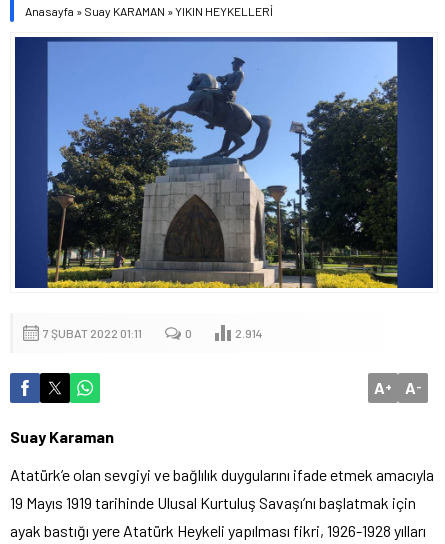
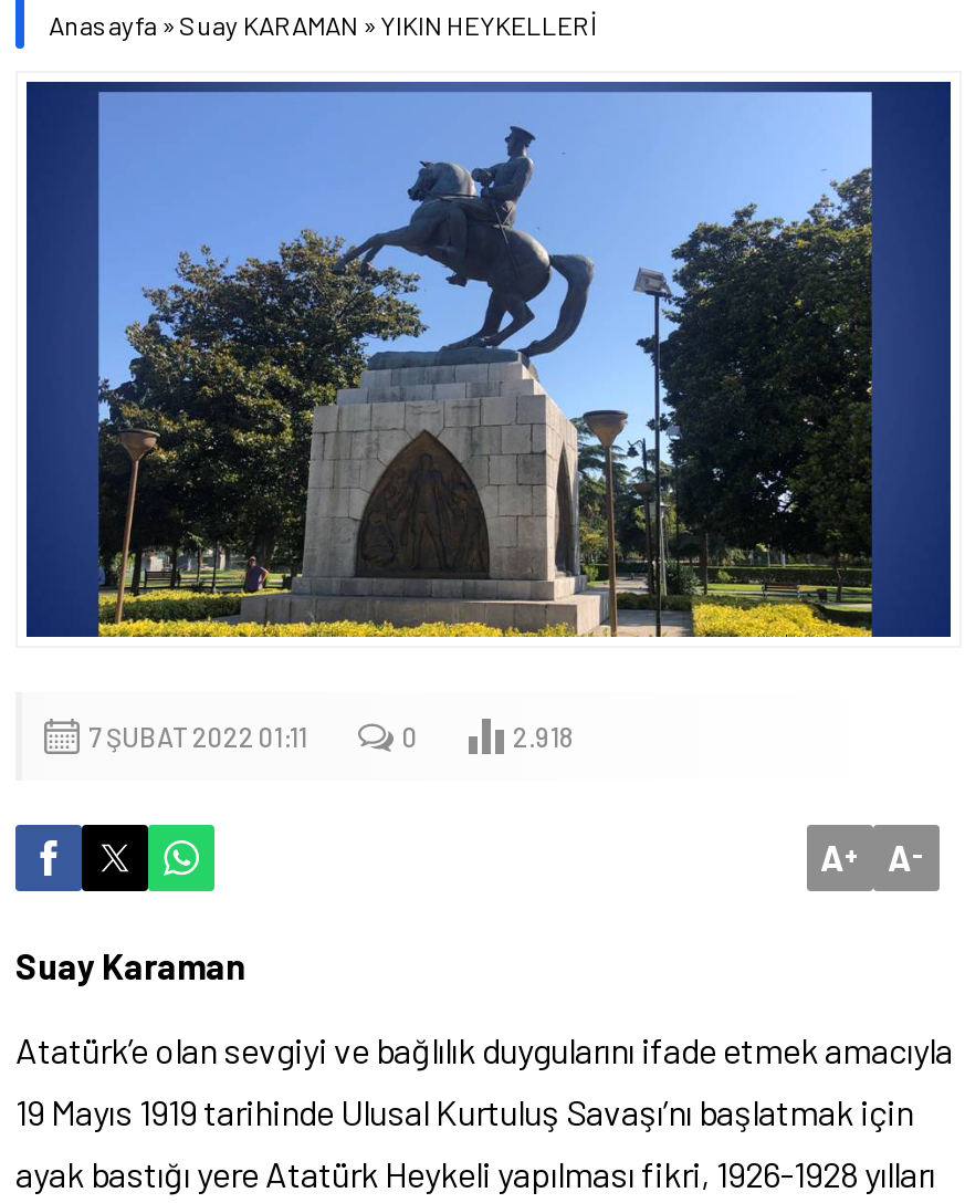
[235,326,263,340] 2.914 -> [513,720,575,751] 2.918

